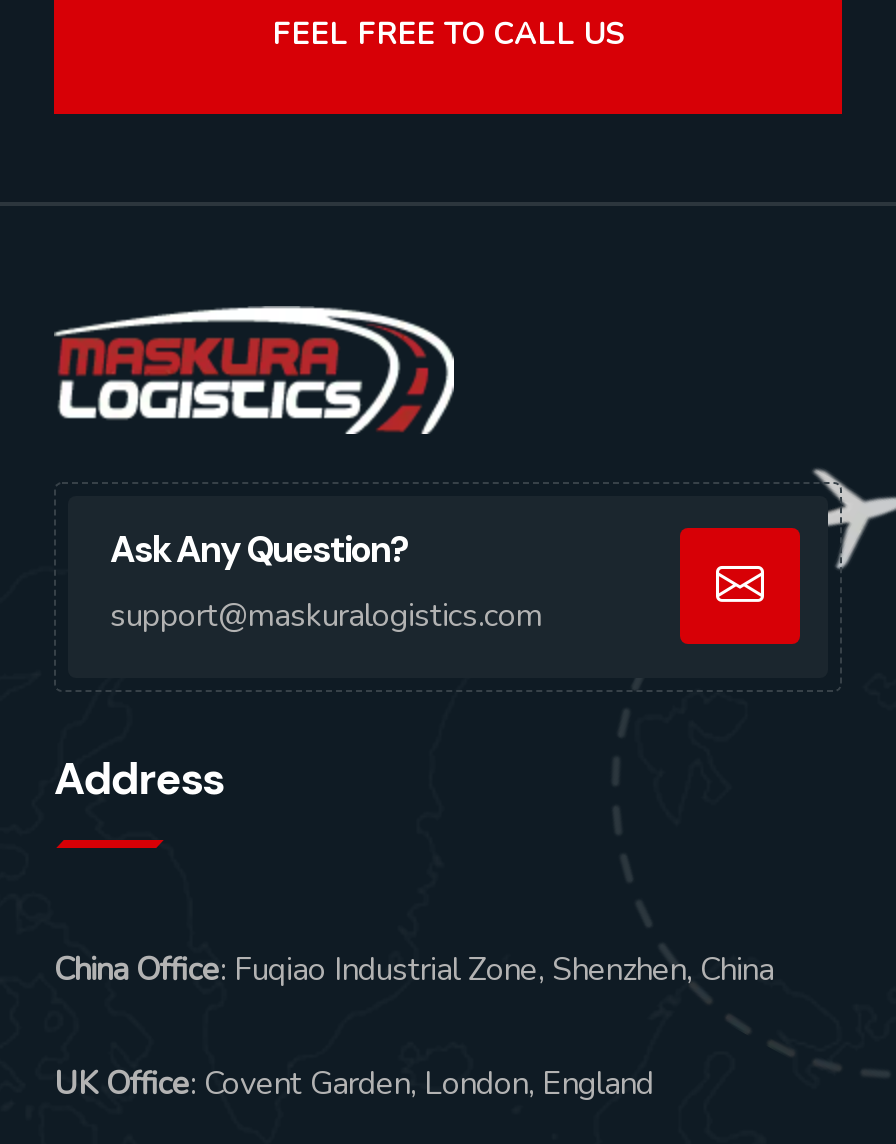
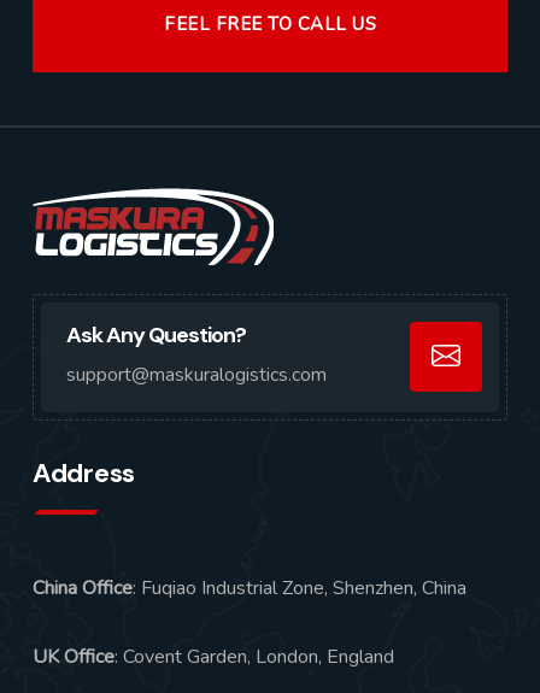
[812,468,890,570] [image] -> none

